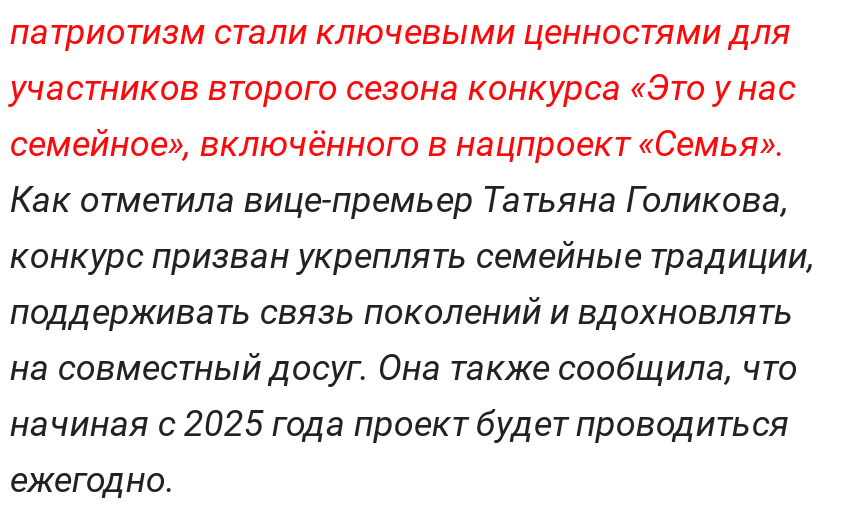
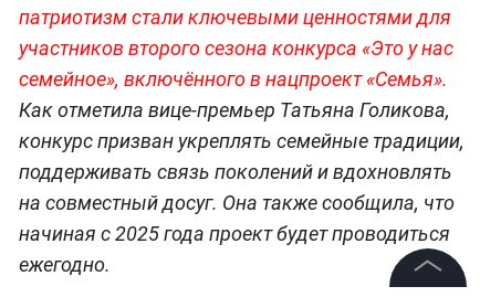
none -> [388,247,468,288] [image]

